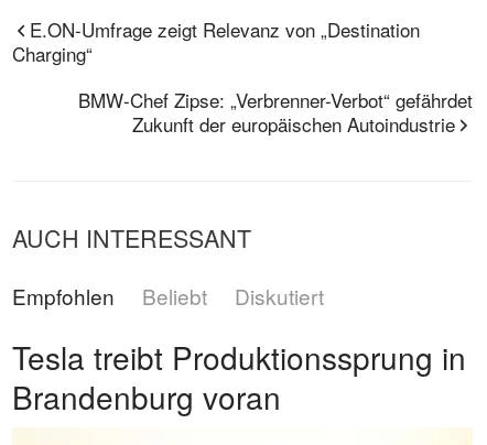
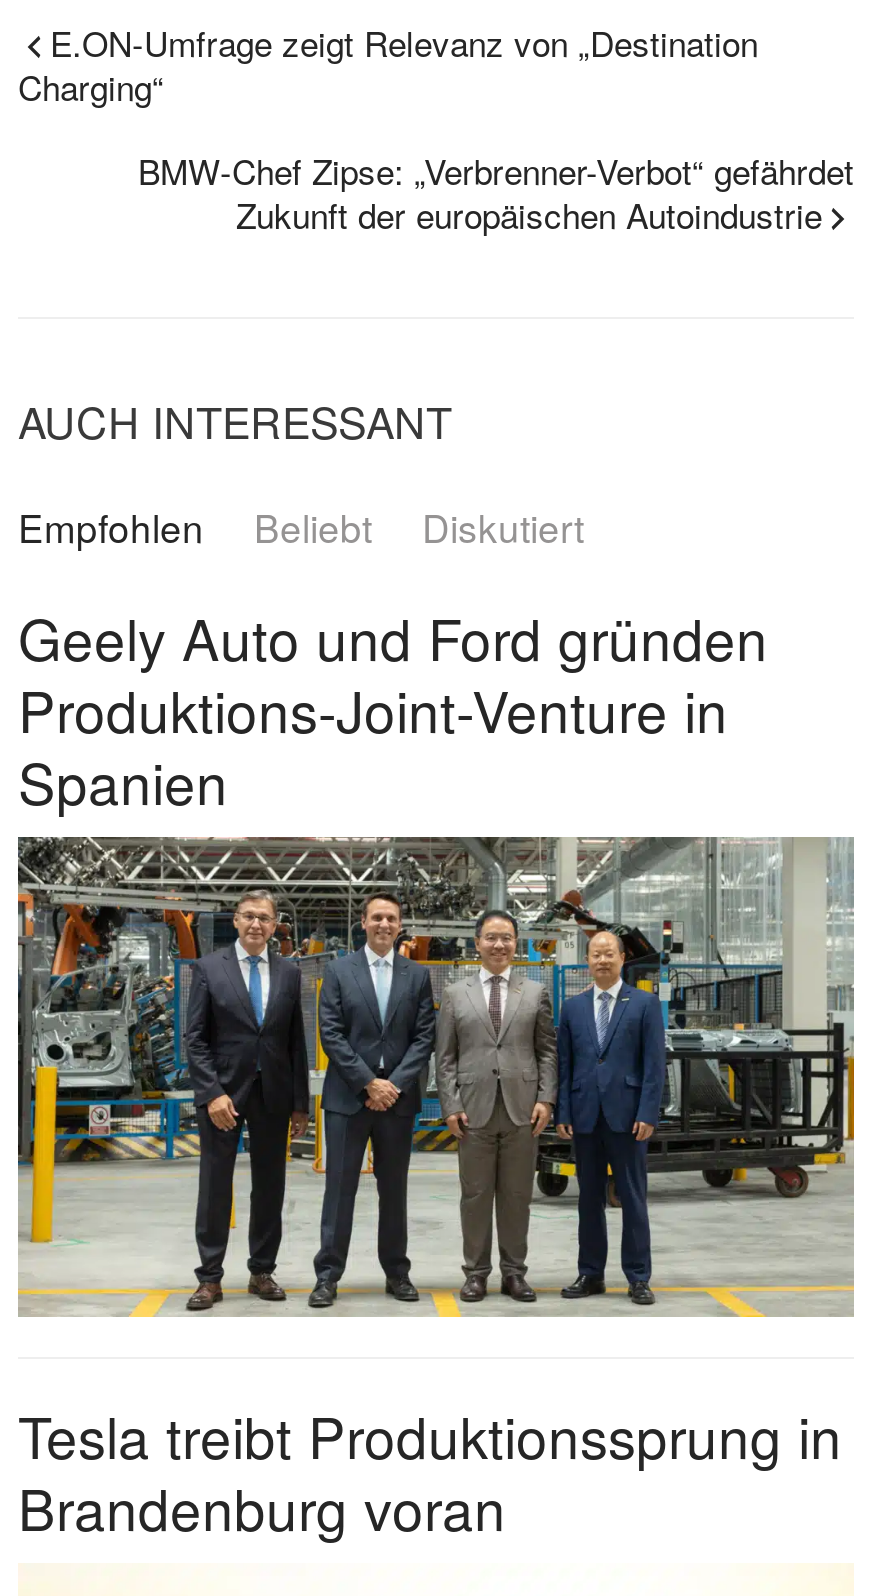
none -> [16,834,856,1318] [image]
none -> [18,597,768,821] Geely Auto und Ford gründen | Produktions-Joint-Venture in | Spanien

